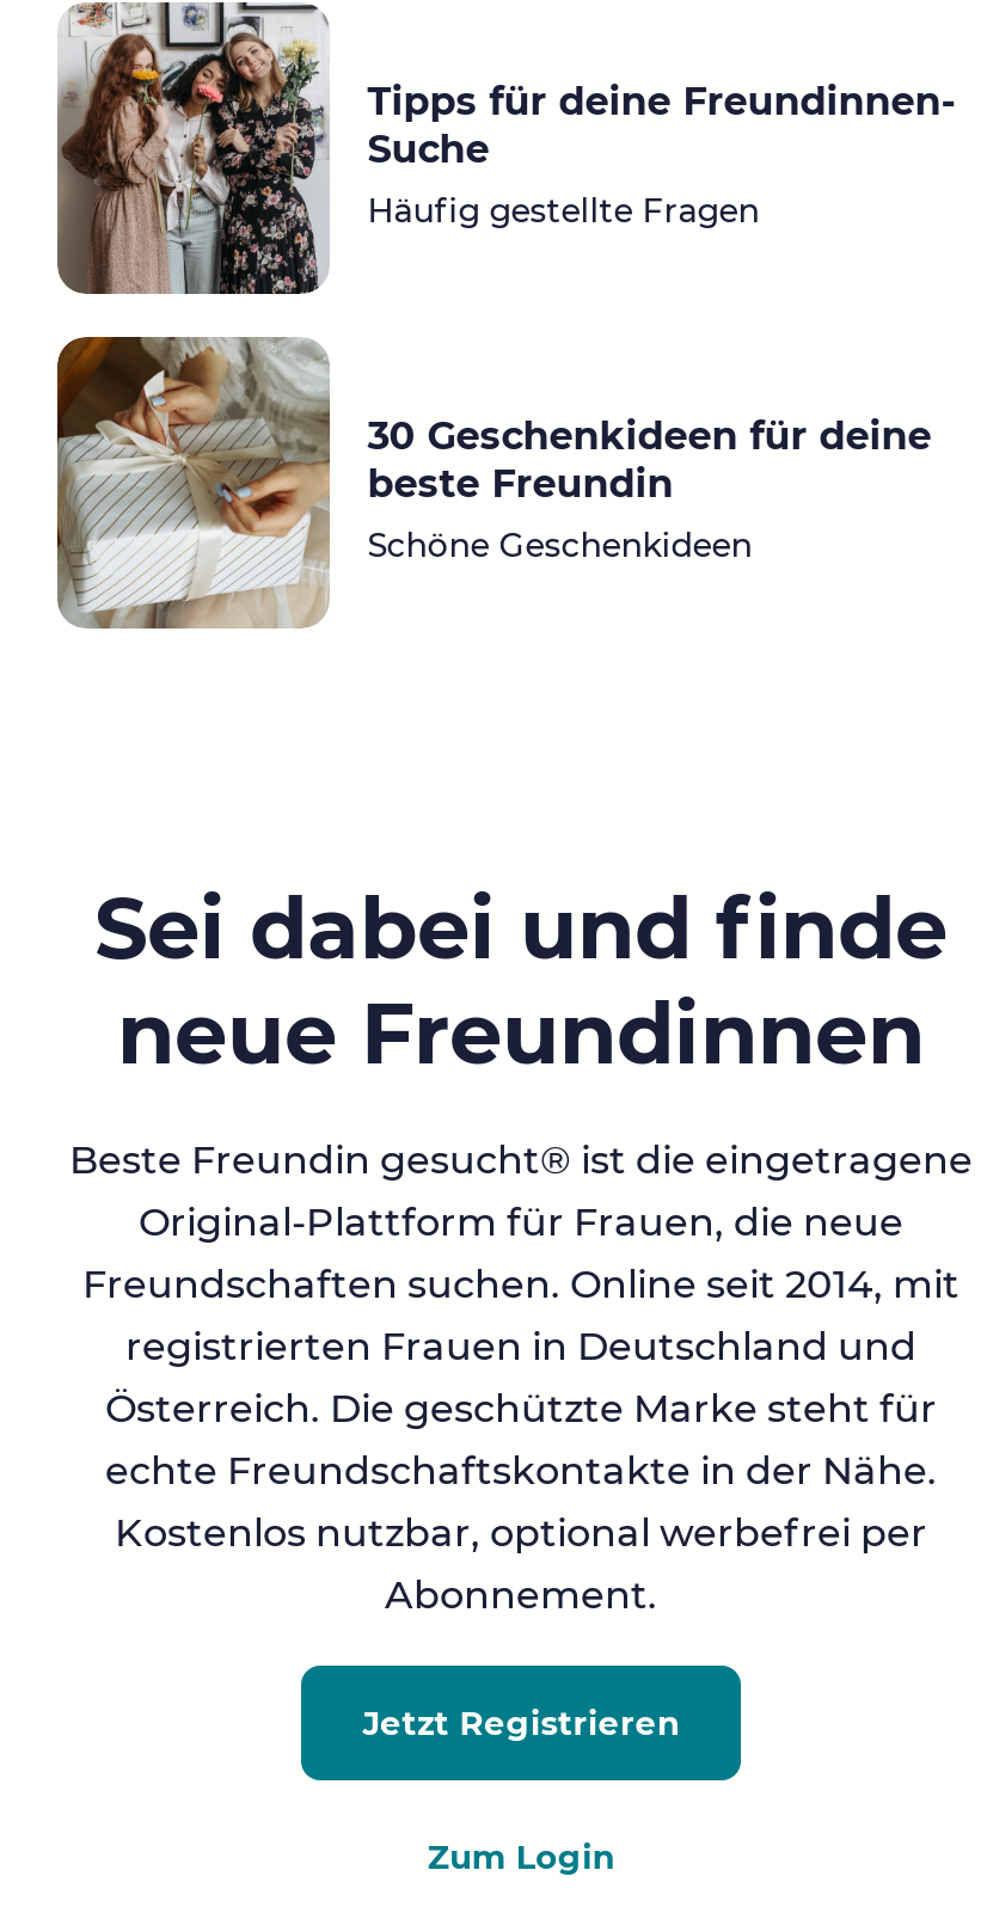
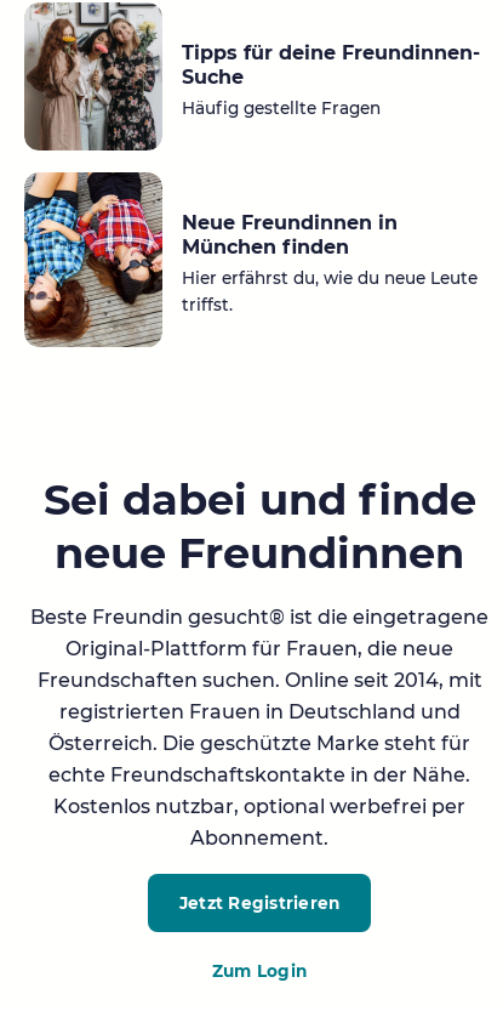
[55,335,931,626] [image] | 30 Geschenkideen für deine | beste Freundin | Schöne Geschenkideen -> [23,171,477,347] [image] | Neue Freundinnen in | München finden | Hier erfährst du, wie du neue Leute | triffst.

